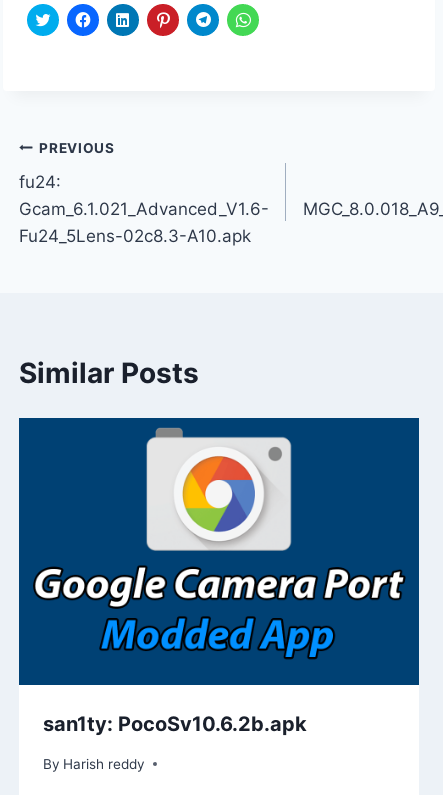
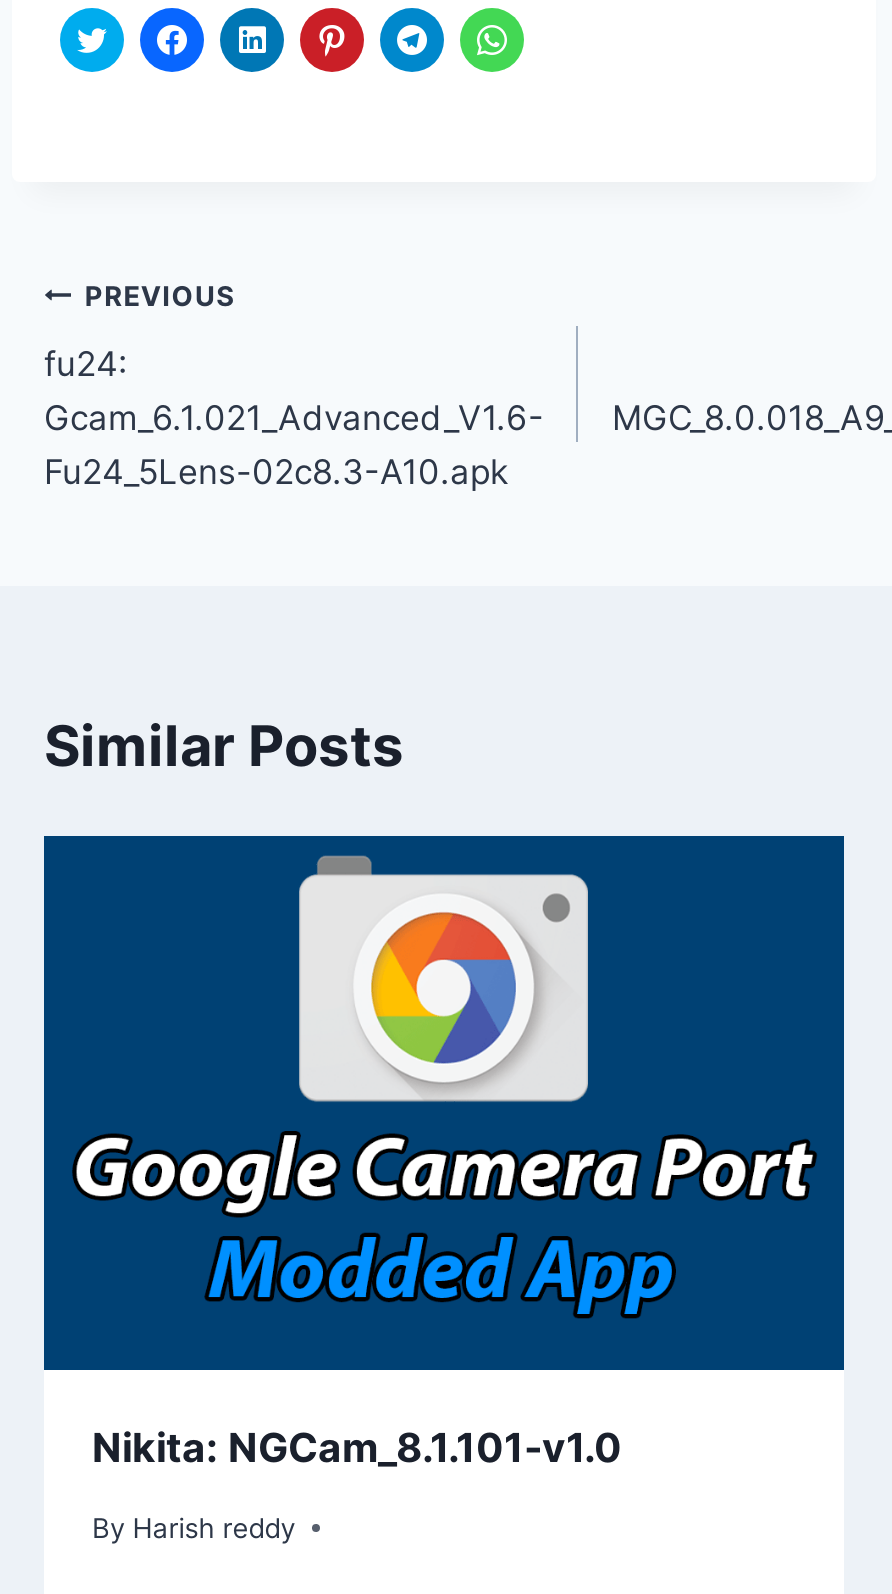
[43,712,307,736] san1ty: PocoSv10.6.2b.apk -> [92,1424,622,1472] Nikita: NGCam_8.1.101-v1.0

